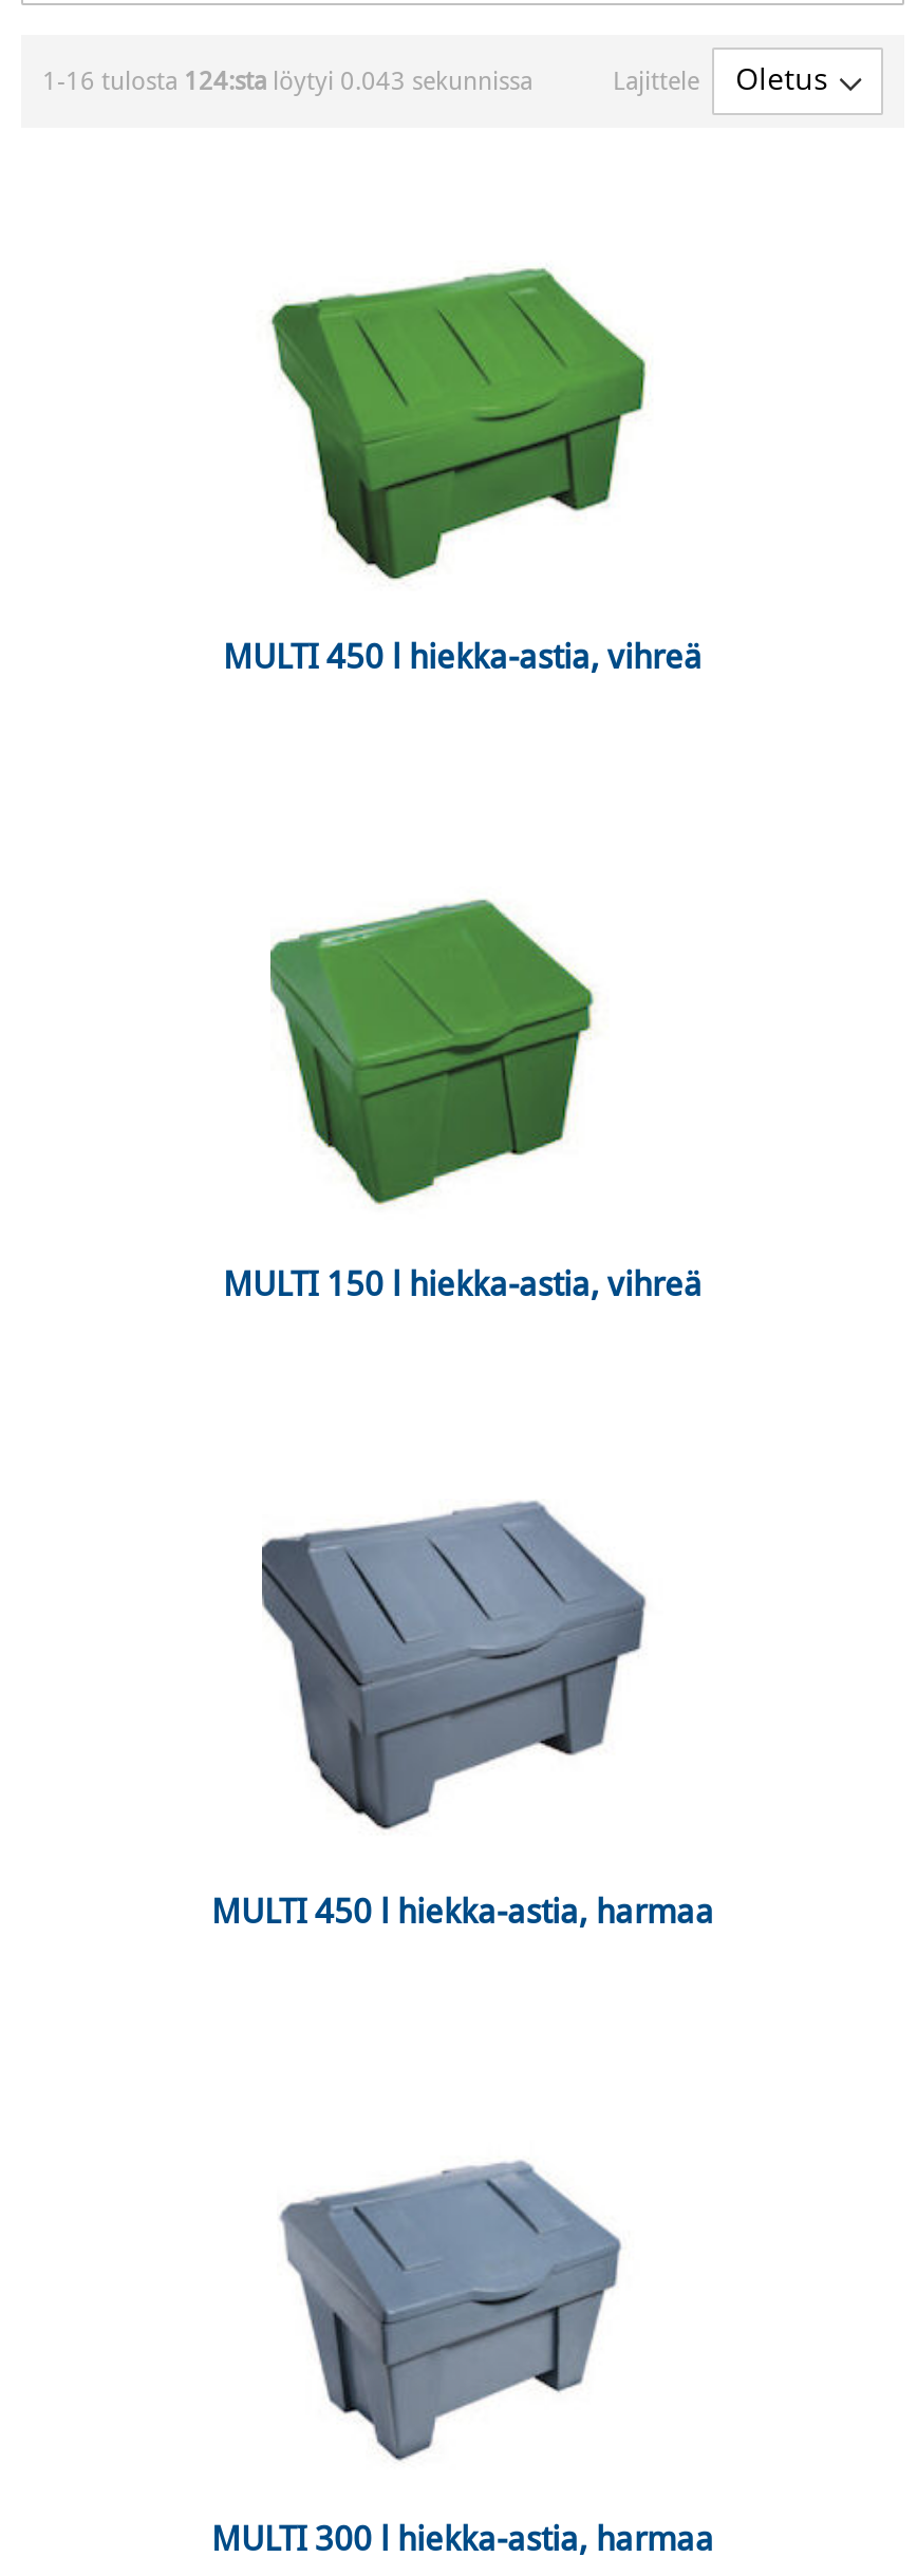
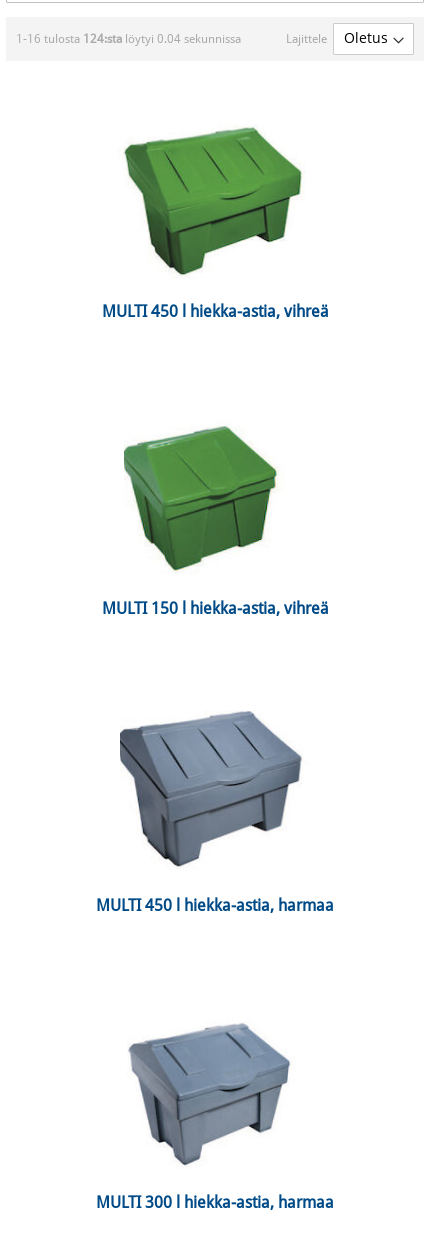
[42,66,532,96] 1-16 tulosta 124:sta löytyi 0.043 sekunnissa -> [16,32,241,46] 1-16 tulosta 124:sta löytyi 0.04 sekunnissa

